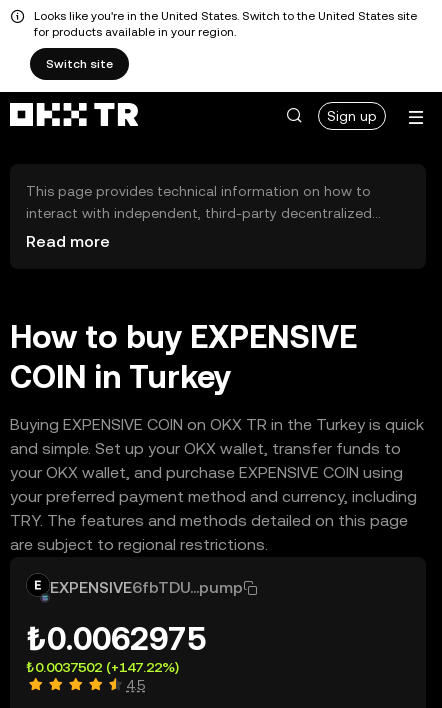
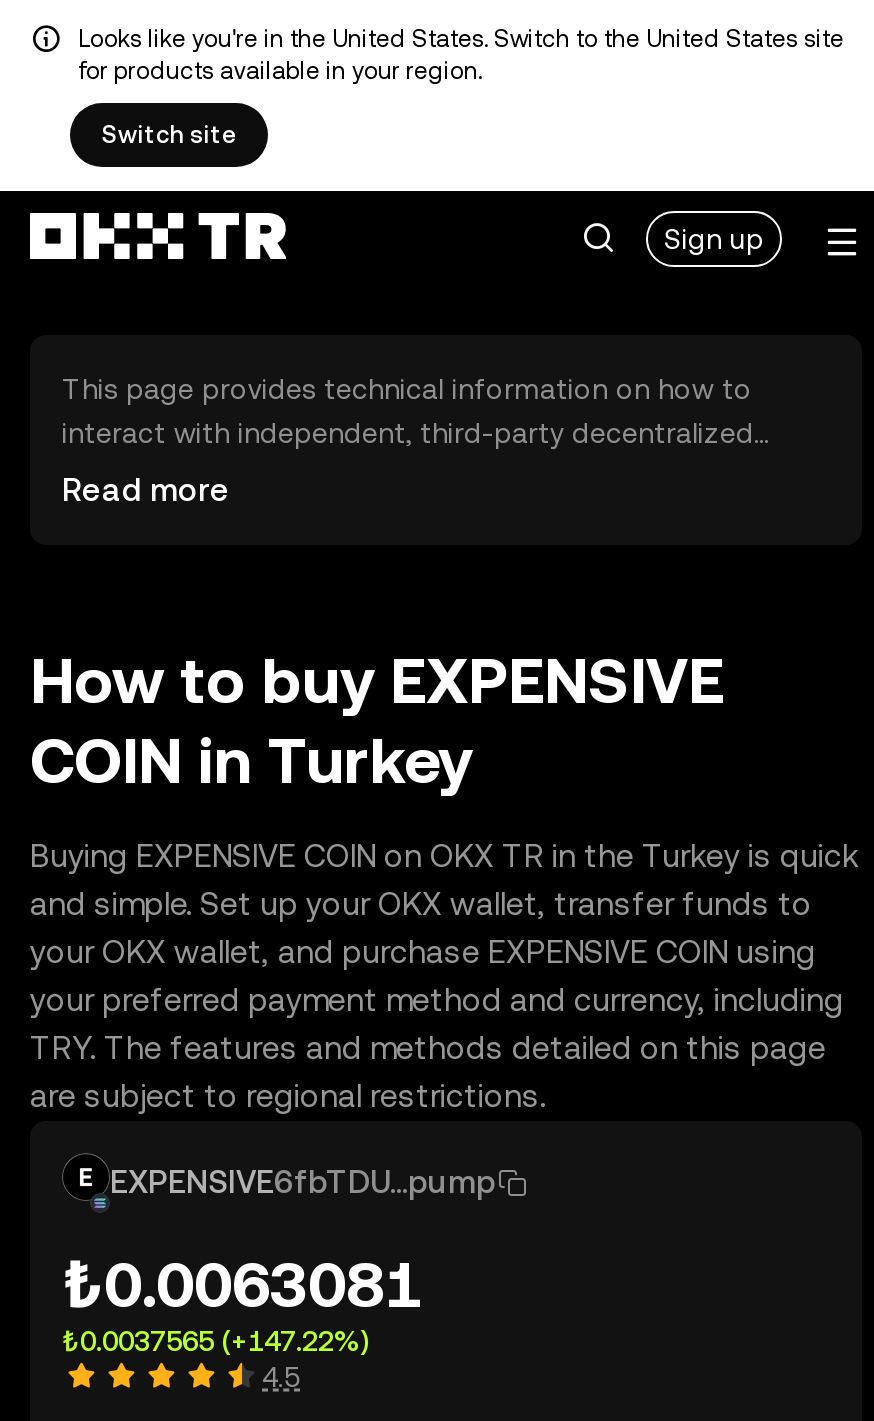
[26,620,206,657] ₺0.0062975 -> [62,1247,422,1321] ₺0.0063081
[26,659,179,675] ₺0.0037502 (+147.22%) -> [62,1325,368,1357] ₺0.0037565 (+147.22%)

